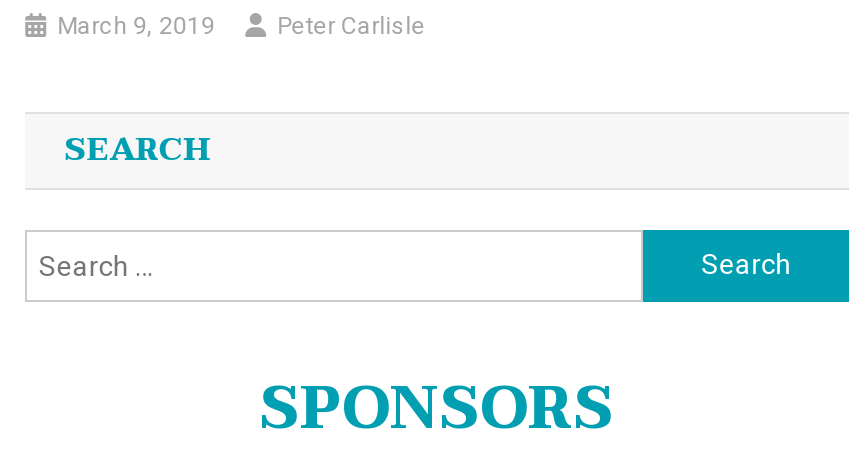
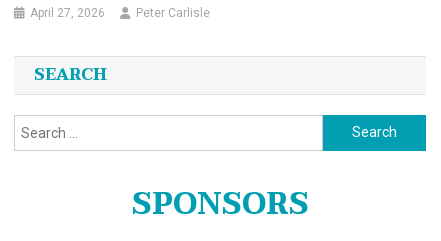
[57,12,215,40] March 9, 2019 -> [30,6,105,20] April 27, 2026

